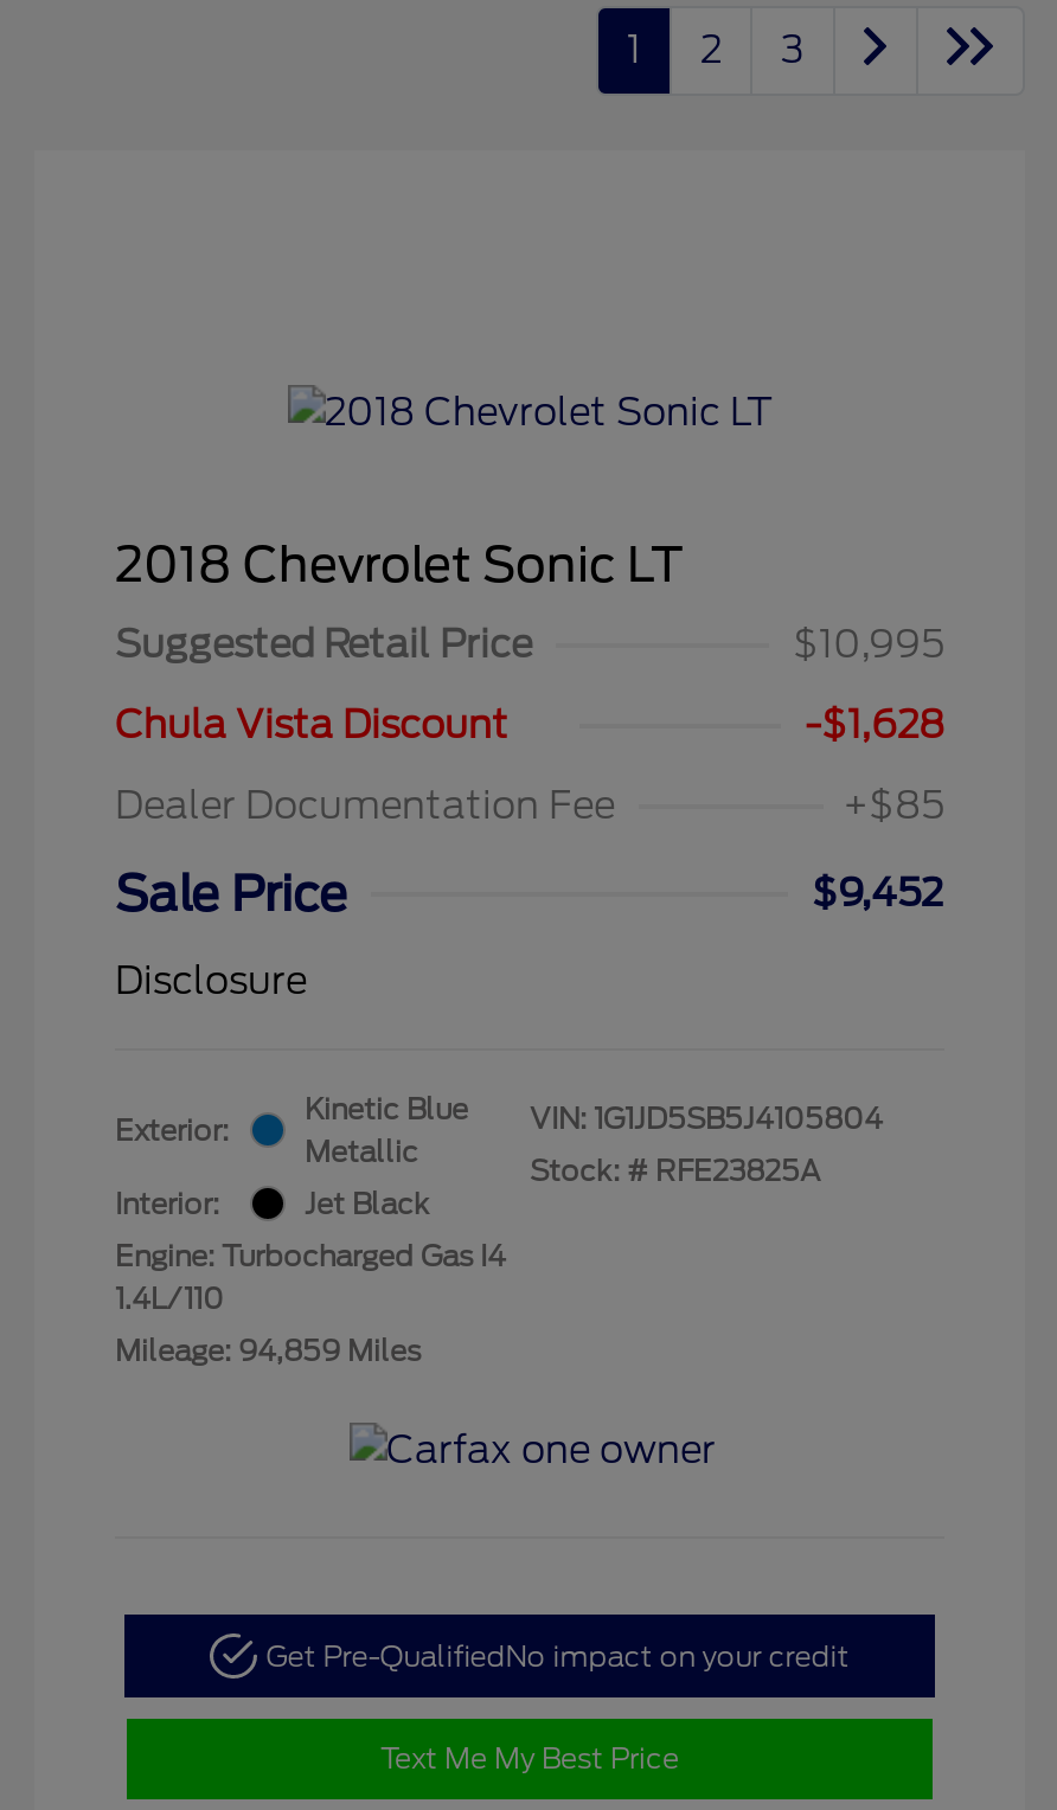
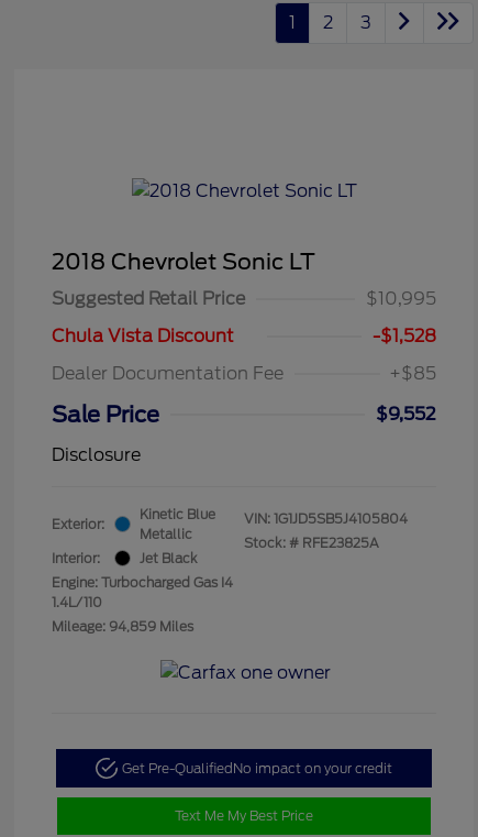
[805,702,944,747] -$1,628 -> [373,325,436,346] -$1,528
[812,870,944,915] $9,452 -> [376,403,436,424] $9,552

